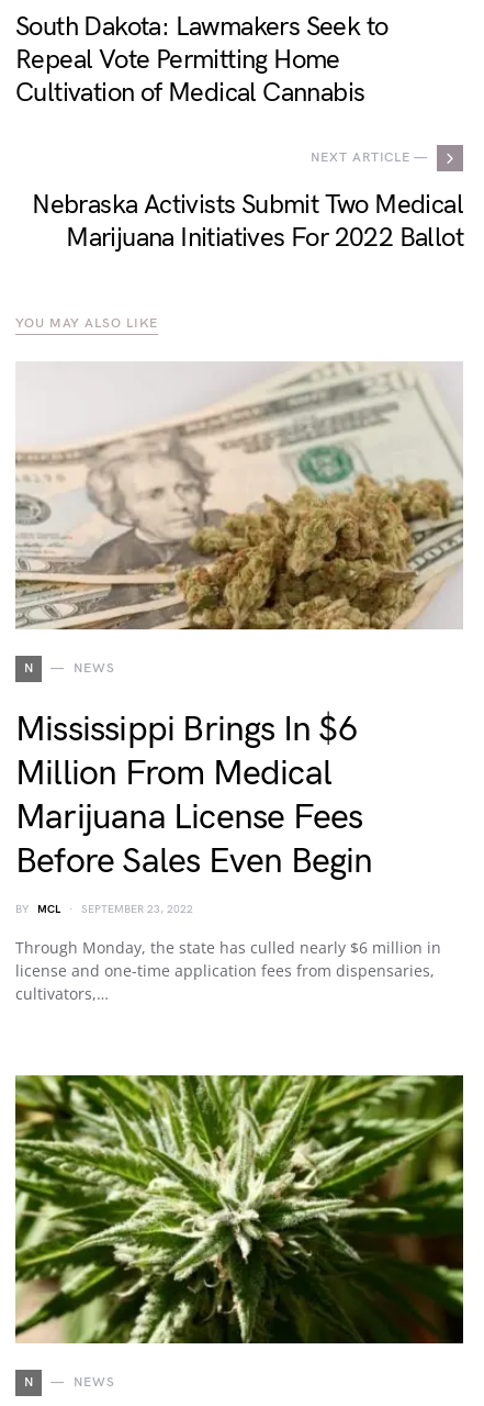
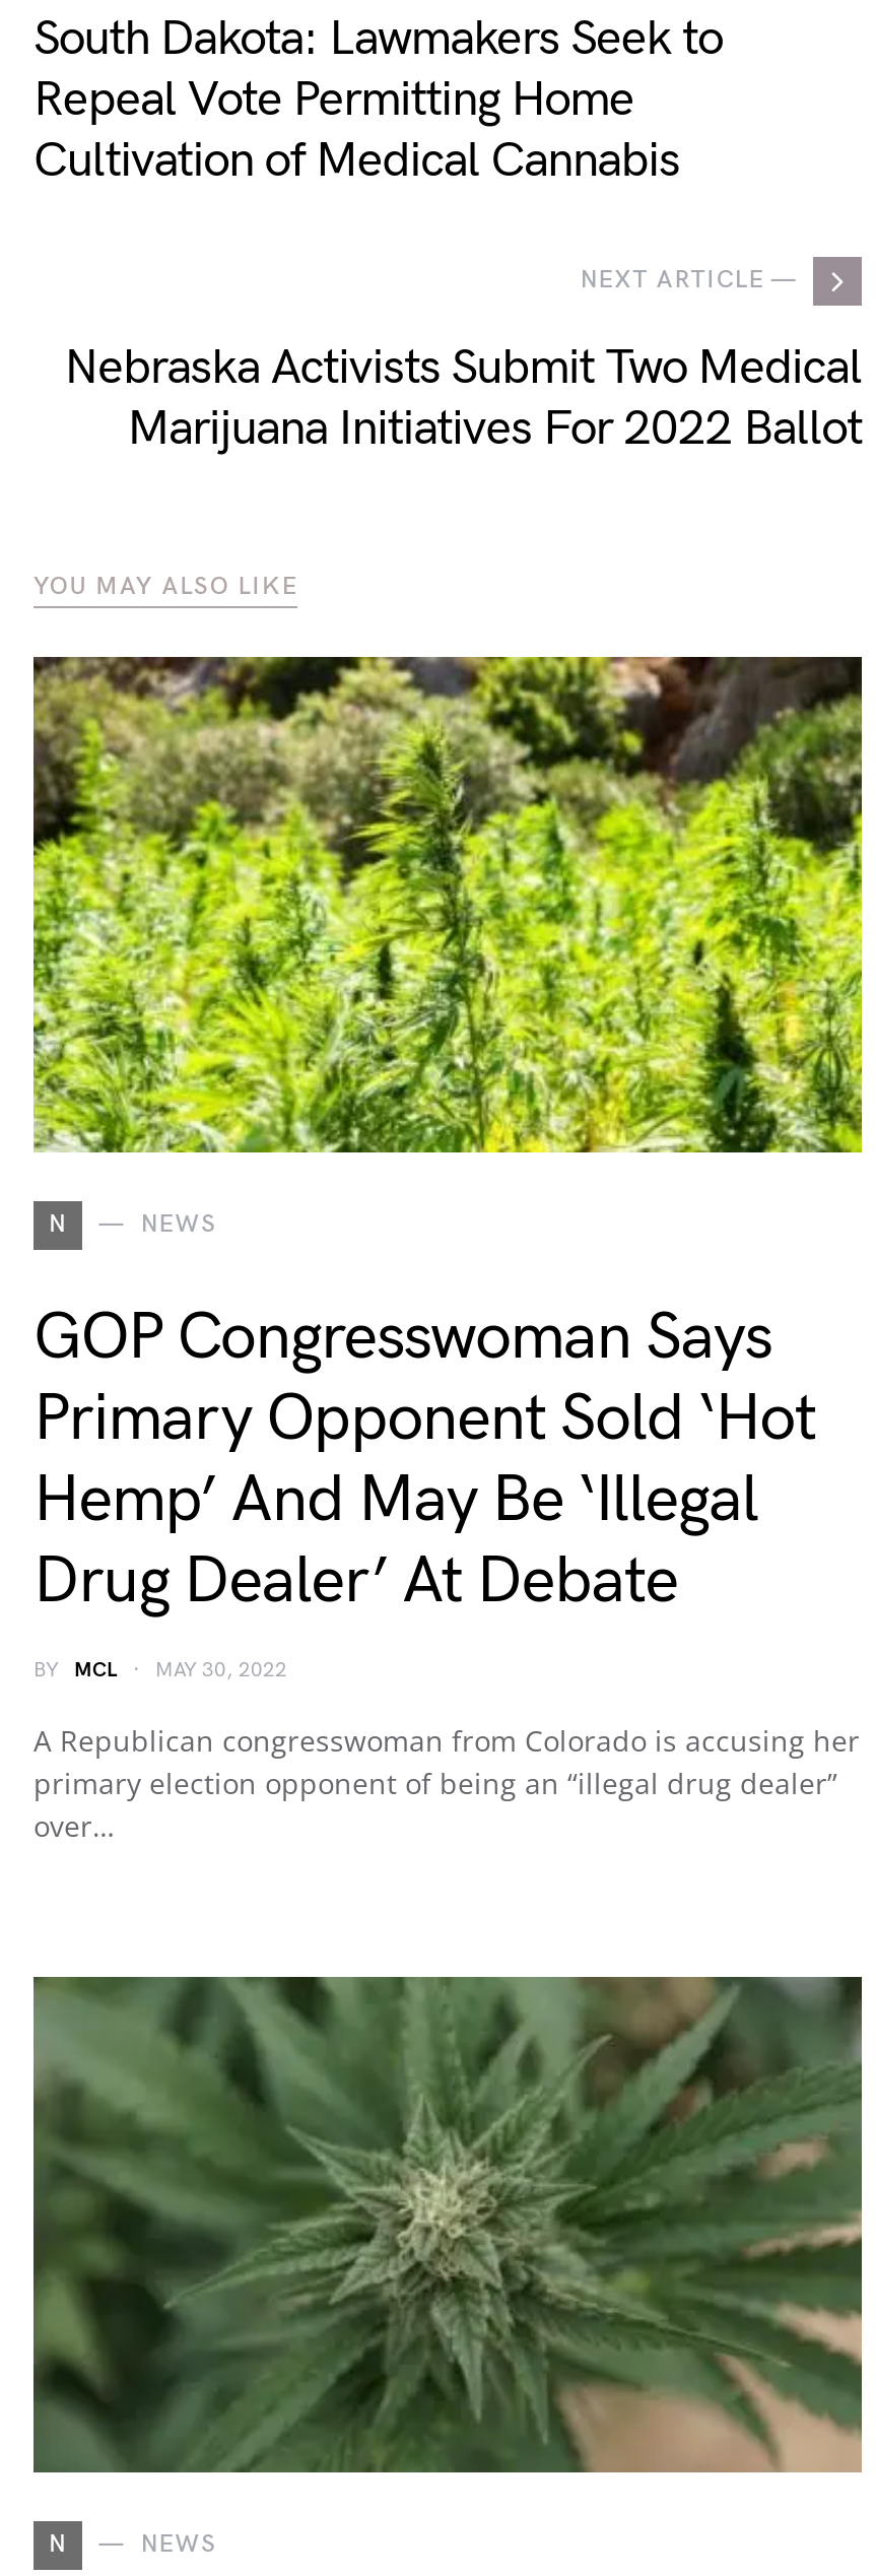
[15,361,463,631] [image] -> [31,655,864,1154] [image]
[15,708,373,883] Mississippi Brings In $6 | Million From Medical | Marijuana License Fees | Before Sales Even Begin -> [33,1299,816,1622] GOP Congresswoman Says | Primary Opponent Sold ‘Hot | Hemp’ And May Be ‘Illegal | Drug Dealer’ At Debate
[15,903,193,916] BY MCL SEPTEMBER 23, 2022 -> [33,1658,287,1682] BY MCL MAY 30, 2022
[15,937,441,1004] Through Monday, the state has culled nearly $6 million in | license and one-time application fees from dispensaries, | cultivators,… -> [33,1721,860,1845] A Republican congresswoman from Colorado is accusing her | primary election opponent of being an “illegal drug dealer” | over…
[14,1074,464,1344] [image] -> [31,1975,864,2474] [image]

